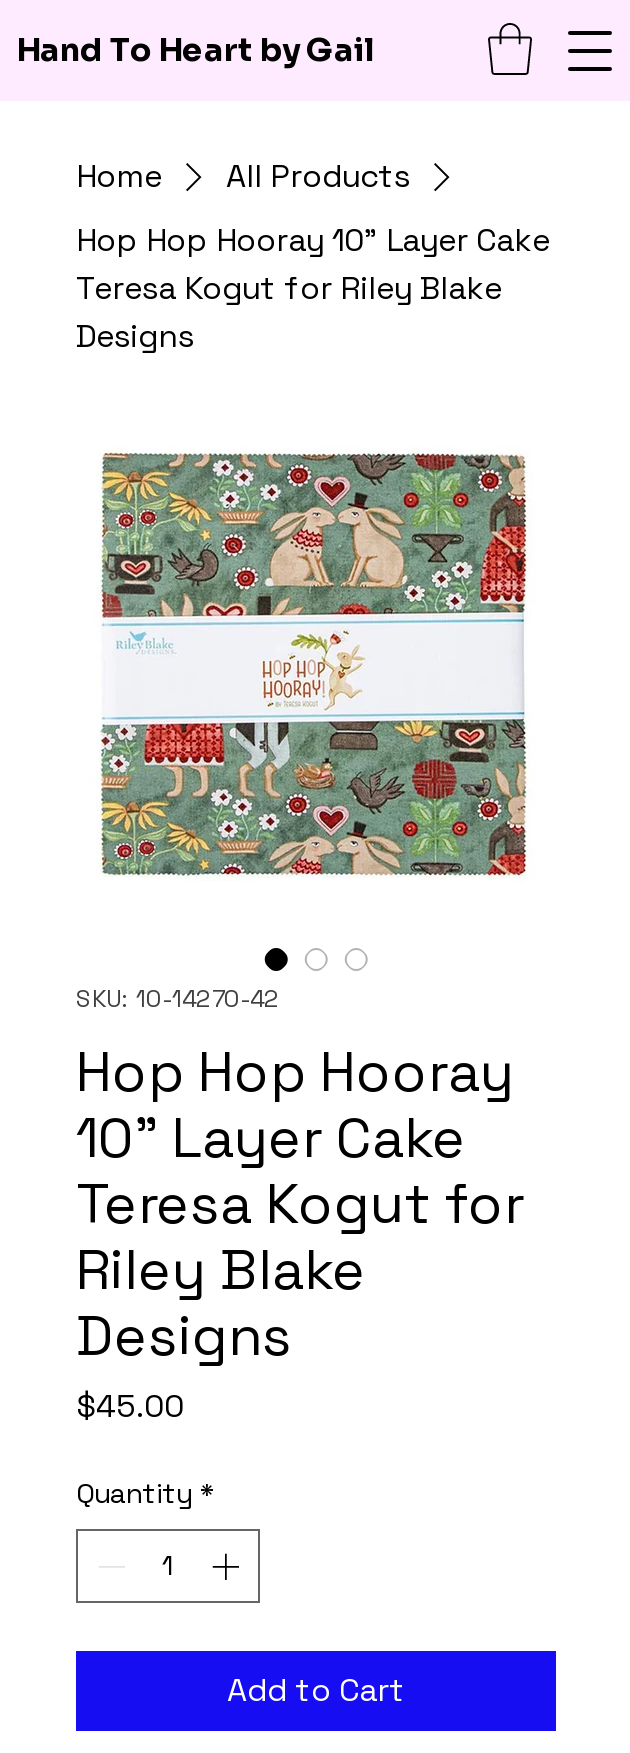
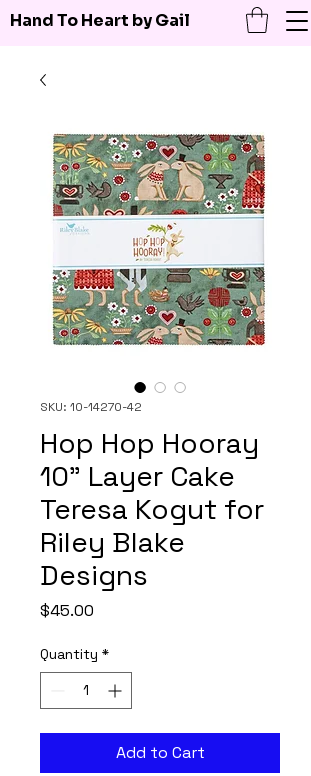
[76,155,550,357] Home | All Products | Hop Hop Hooray 10” Layer Cake | Teresa Kogut for Riley Blake | Designs -> none

